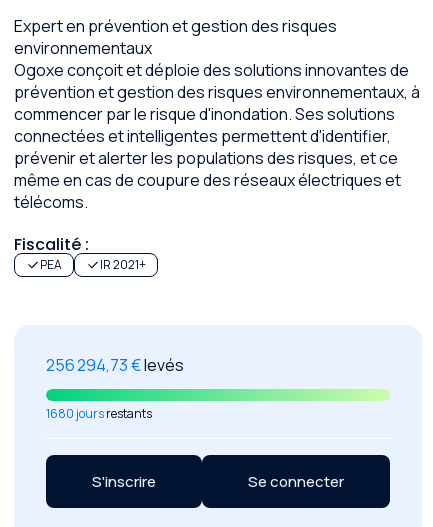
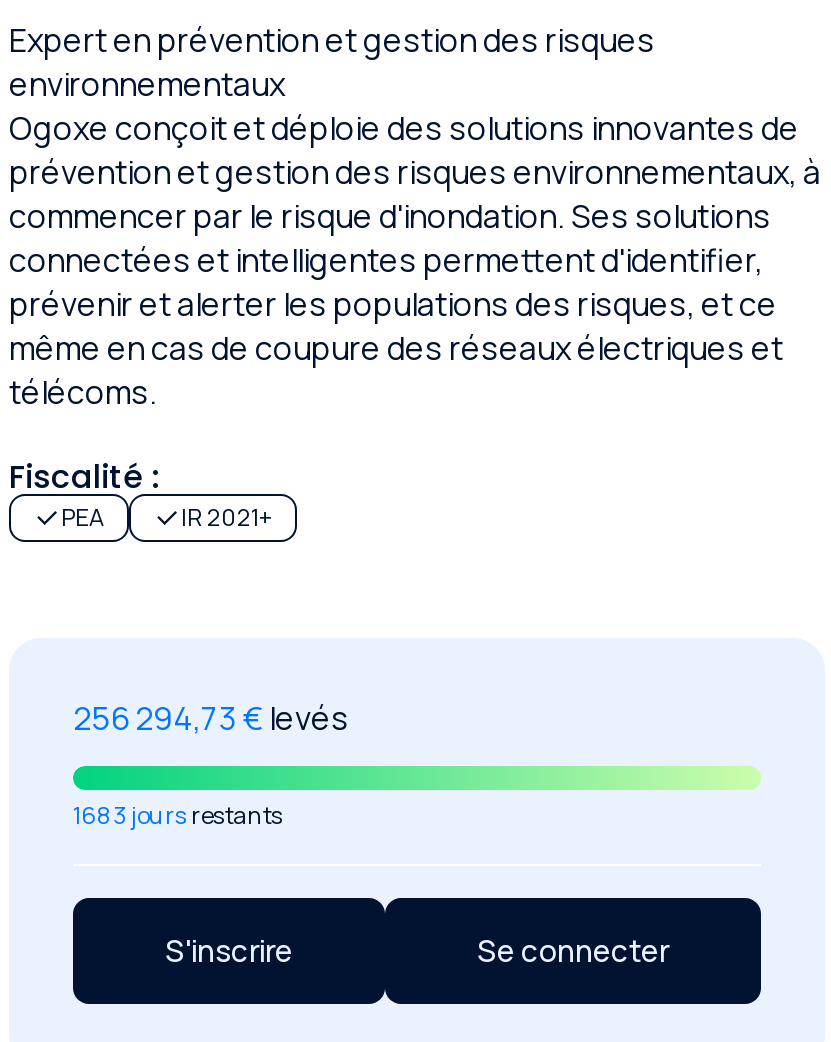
[46,405,152,422] 1680 jours restants -> [73,798,283,832] 1683 jours restants

